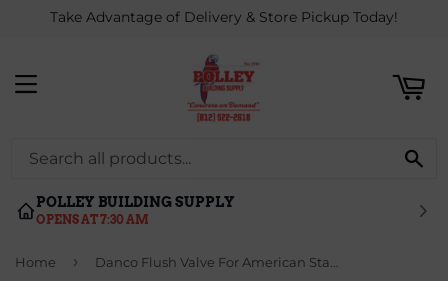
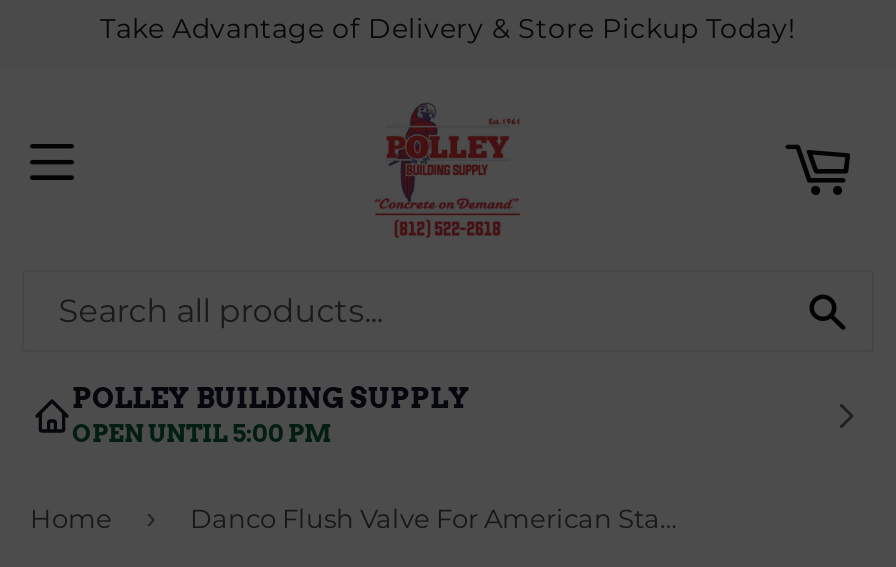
[36,212,149,227] OPENS AT 7:30 AM -> [72,418,332,448] OPEN UNTIL 5:00 PM

